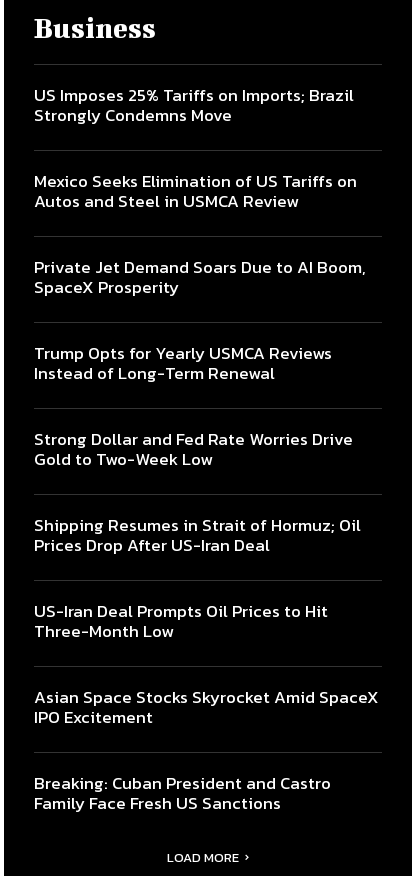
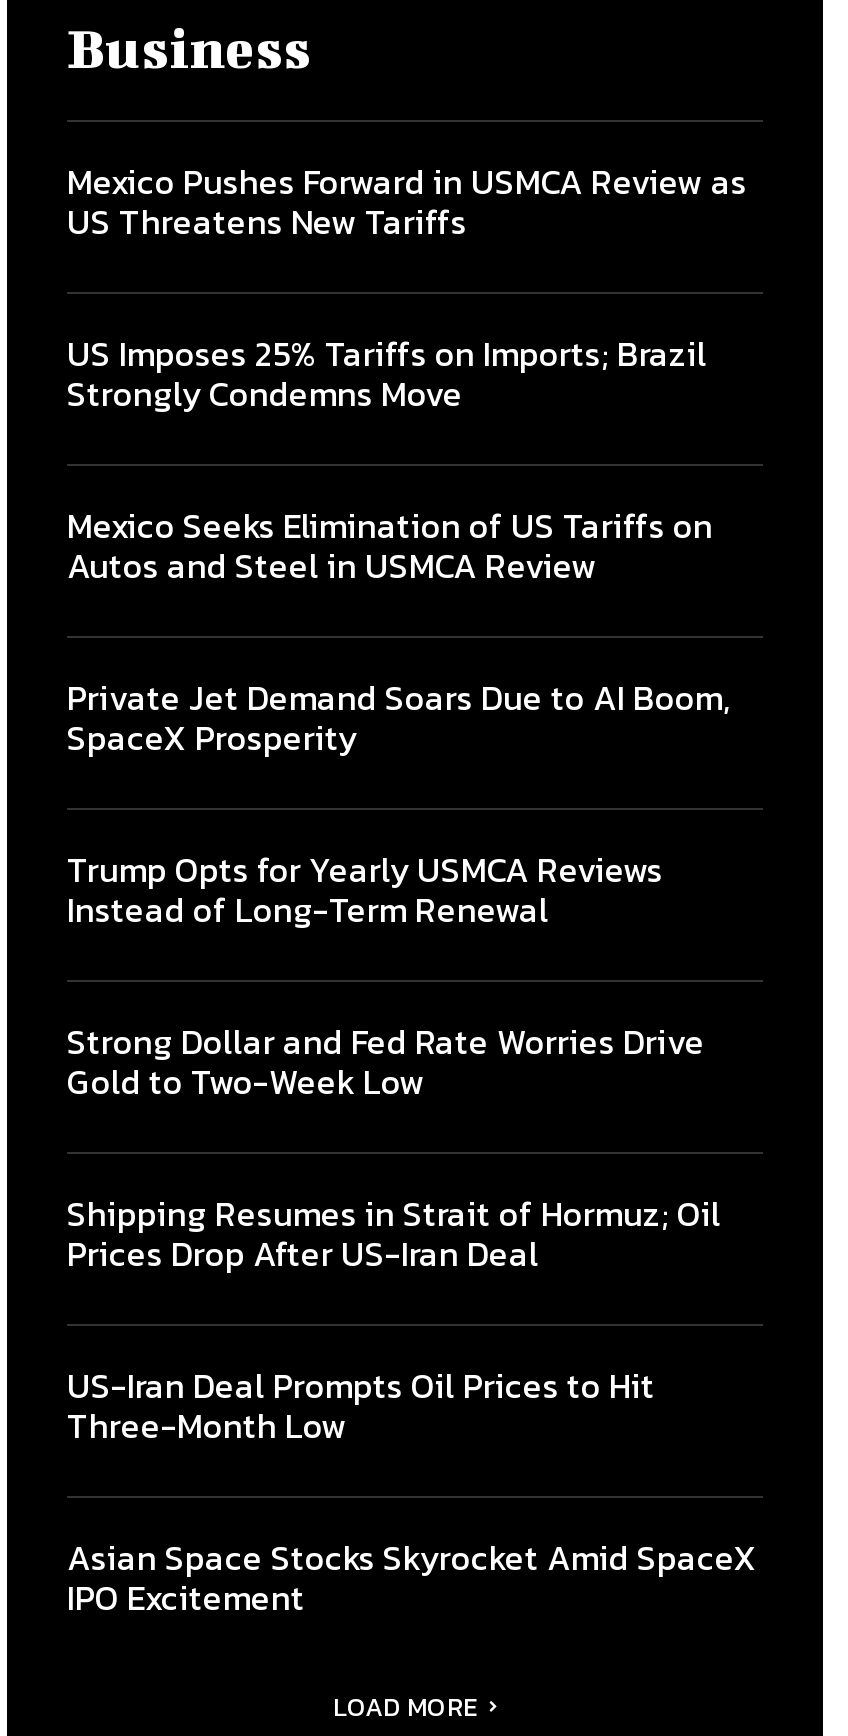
none -> [67,156,747,248] Mexico Pushes Forward in USMCA Review as | US Threatens New Tariffs
moved [34,82,379,730] -> [67,328,757,1624]: US Imposes 25% Tariffs on Imports; Brazil | Strongly Condemns Move | Mexico Seeks Elimination of US Tariffs on | ... | Asian Space Stocks Skyrocket Amid SpaceX | IPO Excitement
[34,770,331,816] Breaking: Cuban President and Castro | Family Face Fresh US Sanctions -> none

